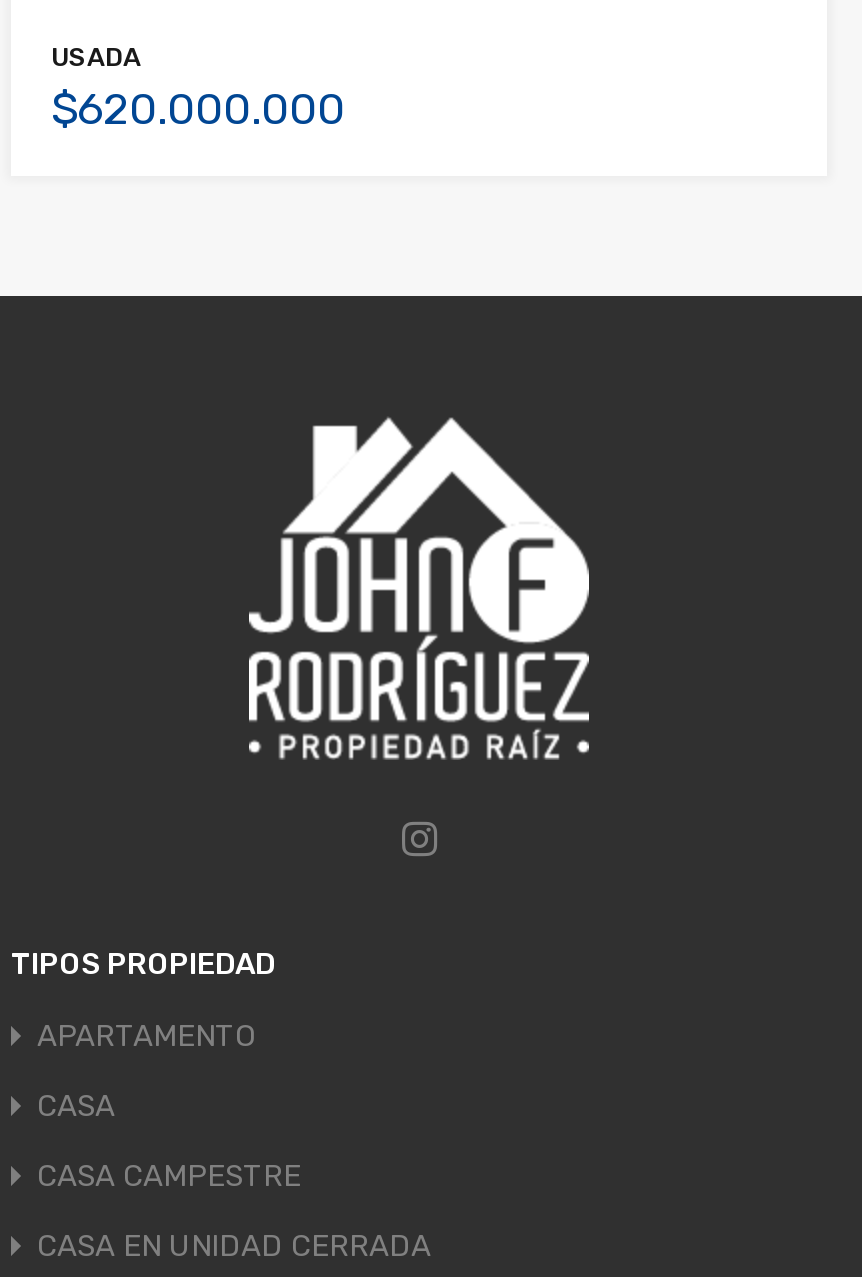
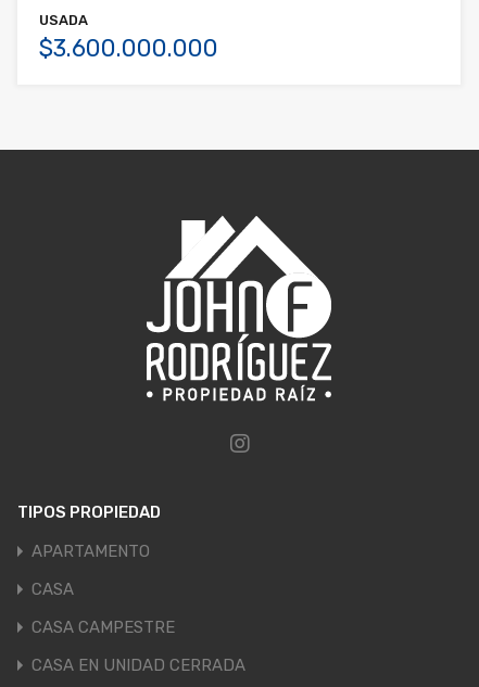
[51,82,345,136] $620.000.000 -> [39,33,218,63] $3.600.000.000

